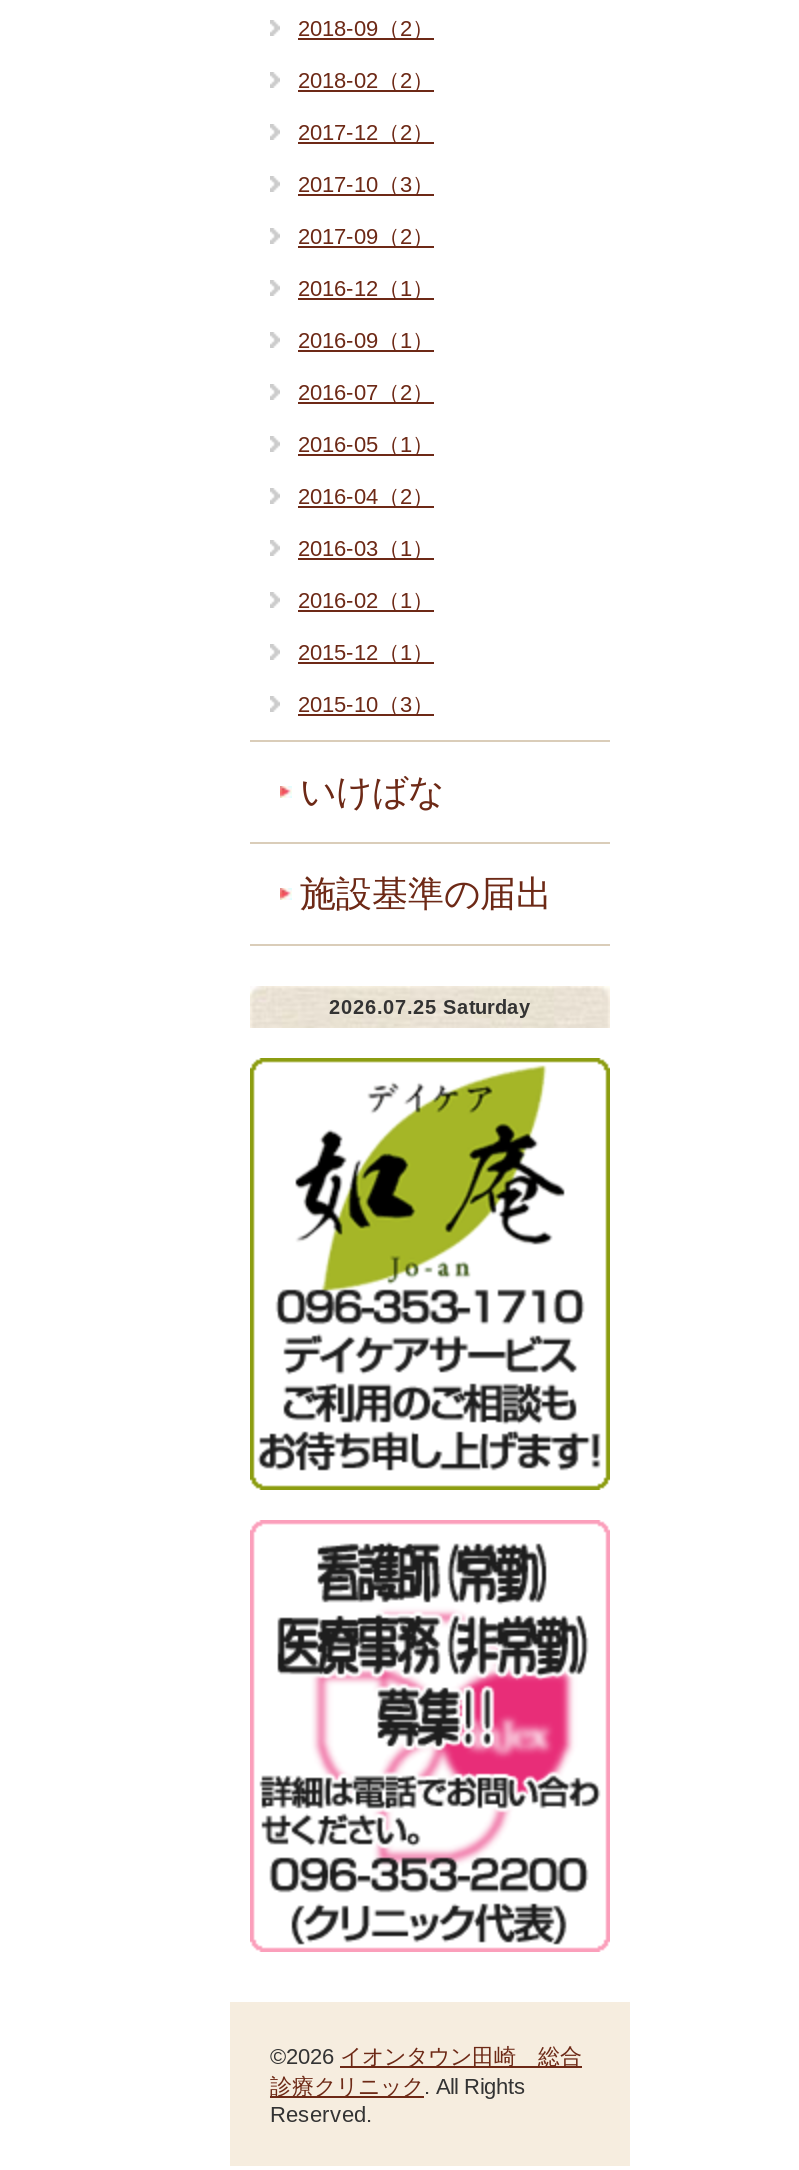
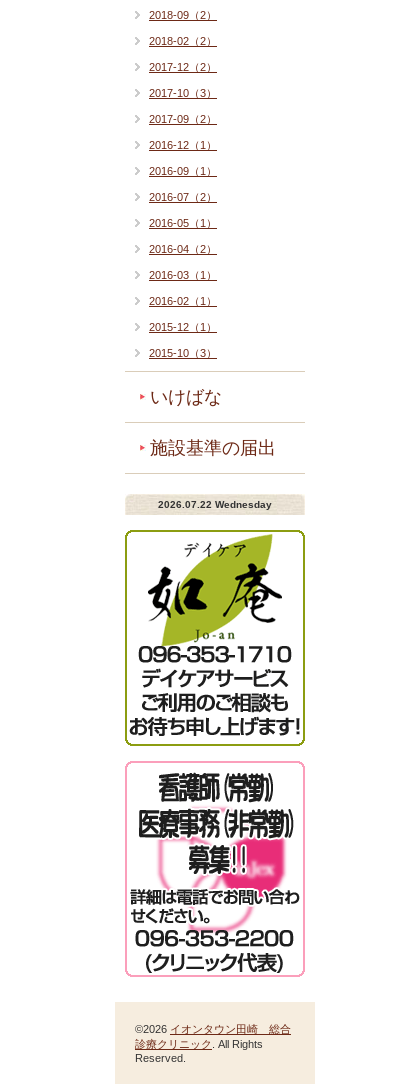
[329,996,531,1018] 2026.07.25 Saturday -> [158,499,272,510] 2026.07.22 Wednesday

